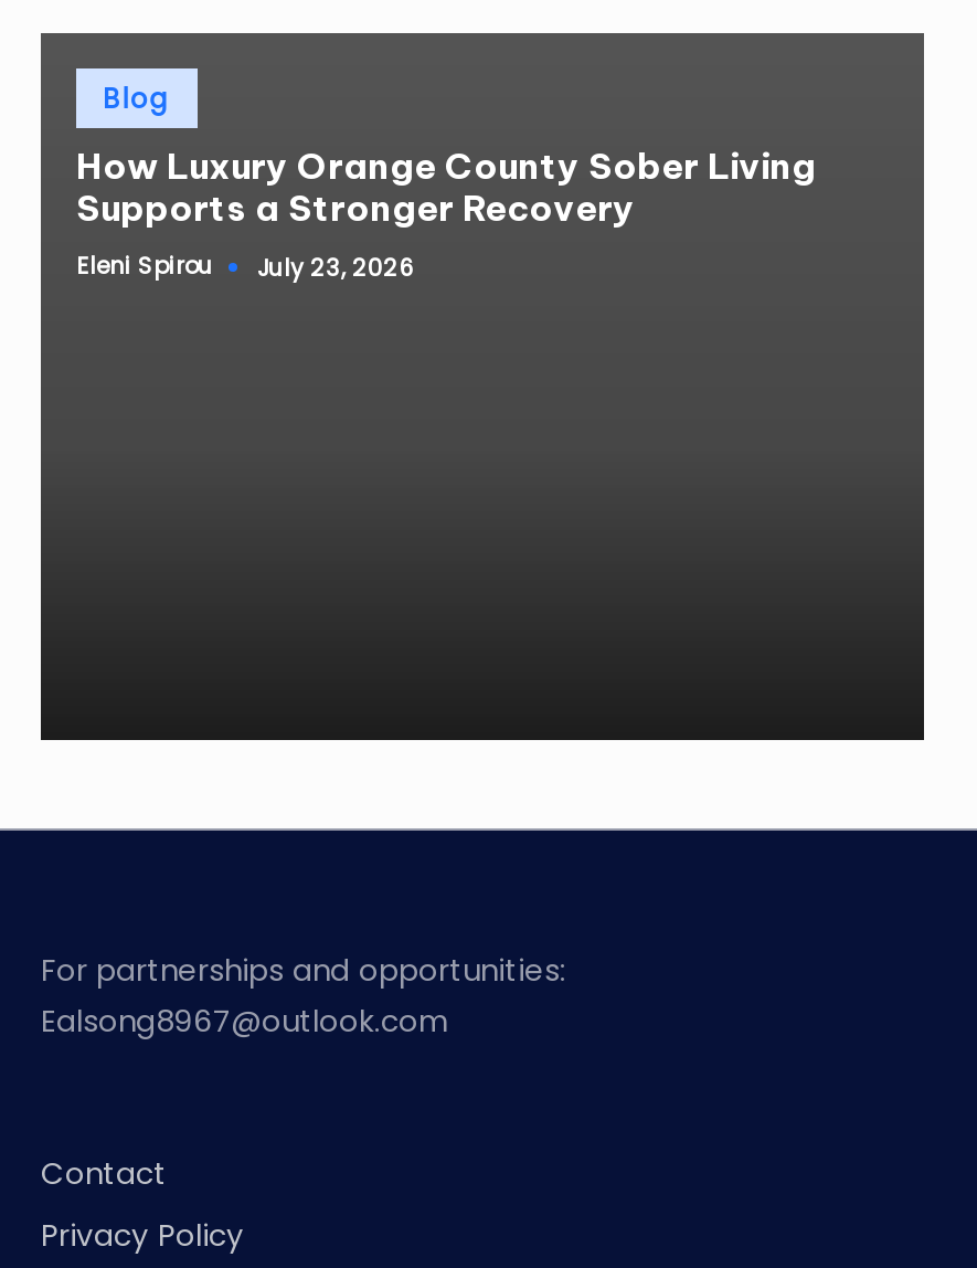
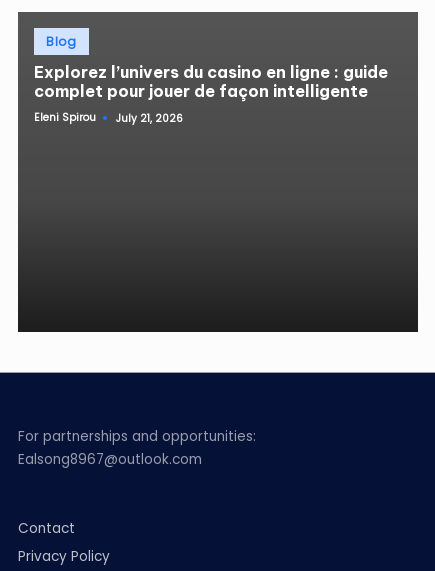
[76,144,816,230] How Luxury Orange County Sober Living | Supports a Stronger Recovery -> [34,62,388,101] Explorez l’univers du casino en ligne : guide | complet pour jouer de façon intelligente
[257,252,414,285] July 23, 2026 -> [116,111,183,126] July 21, 2026

